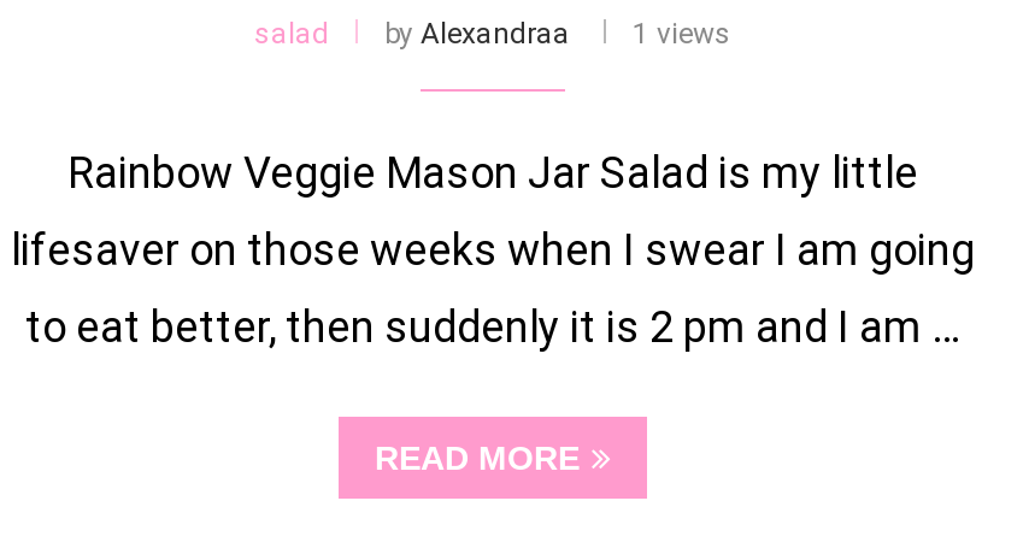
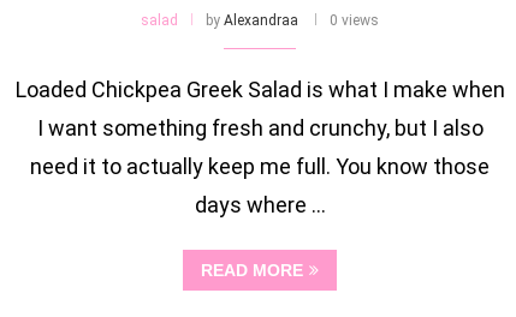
[11,18,975,352] 1 views | Rainbow Veggie Mason Jar Salad is my little | lifesaver on those weeks when I swear I am going | to eat better, then suddenly it is 2 pm and I am … -> [15,12,505,218] 0 views | Loaded Chickpea Greek Salad is what I make when | I want something fresh and crunchy, but I also | need it to actually keep me full. You know those | days where …

